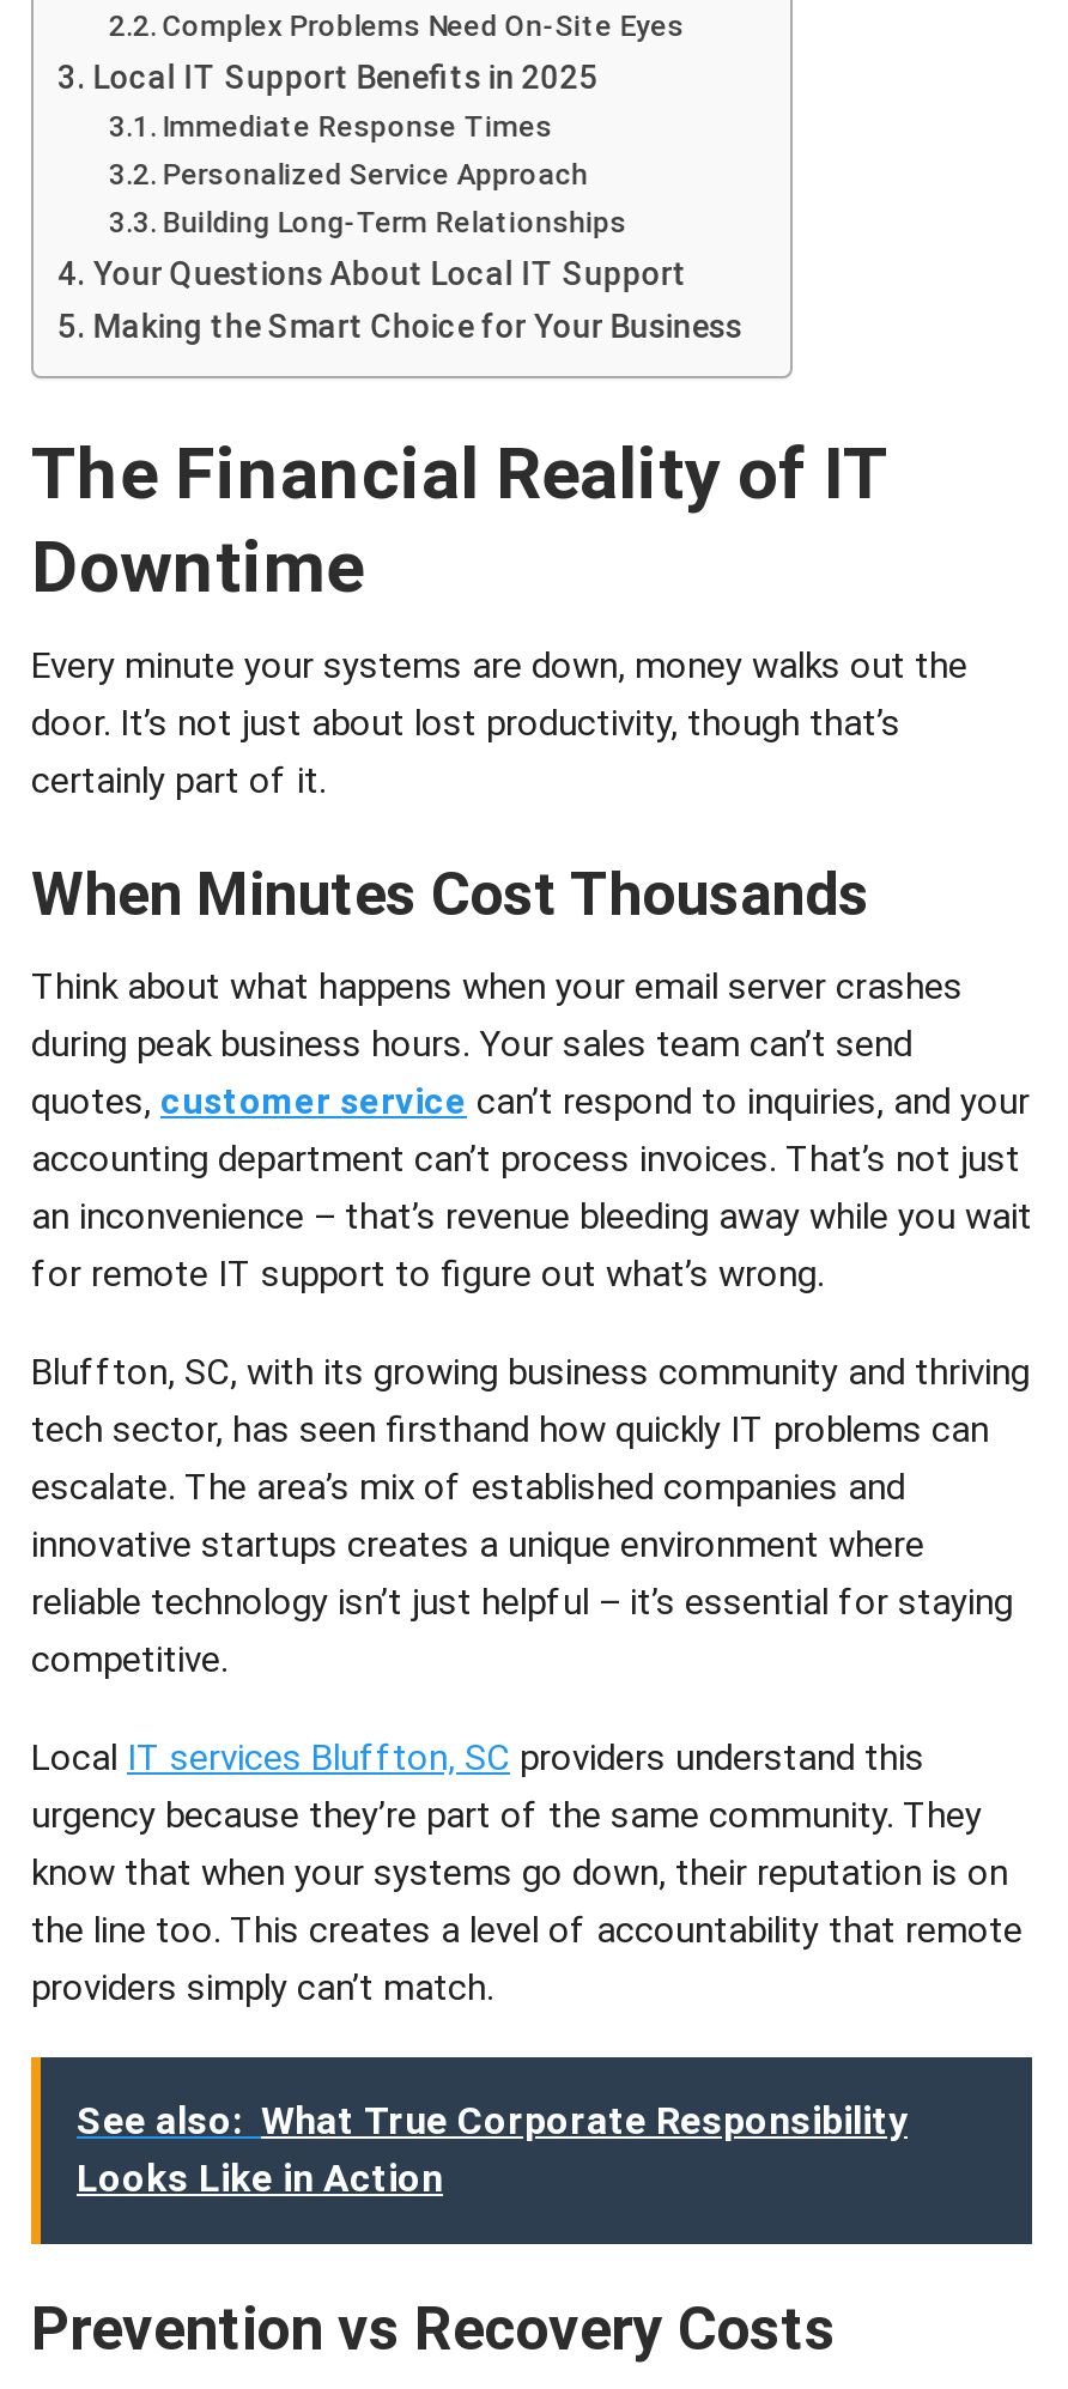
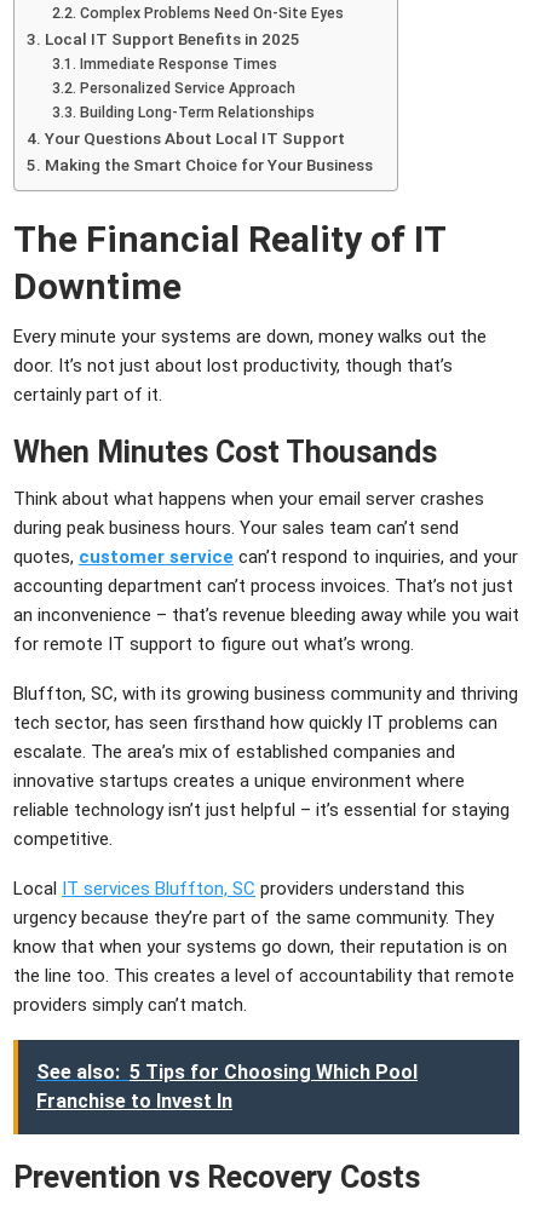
[77,2097,908,2200] See also: What True Corporate Responsibility | Looks Like in Action -> [36,1060,418,1112] See also: 5 Tips for Choosing Which Pool | Franchise to Invest In

